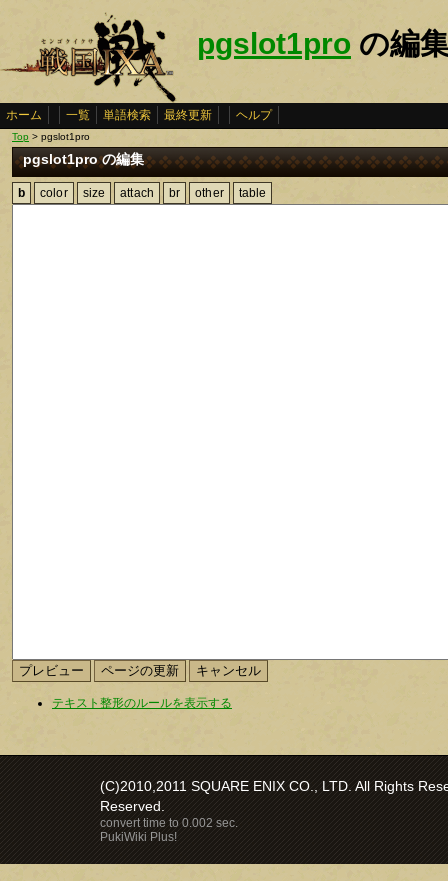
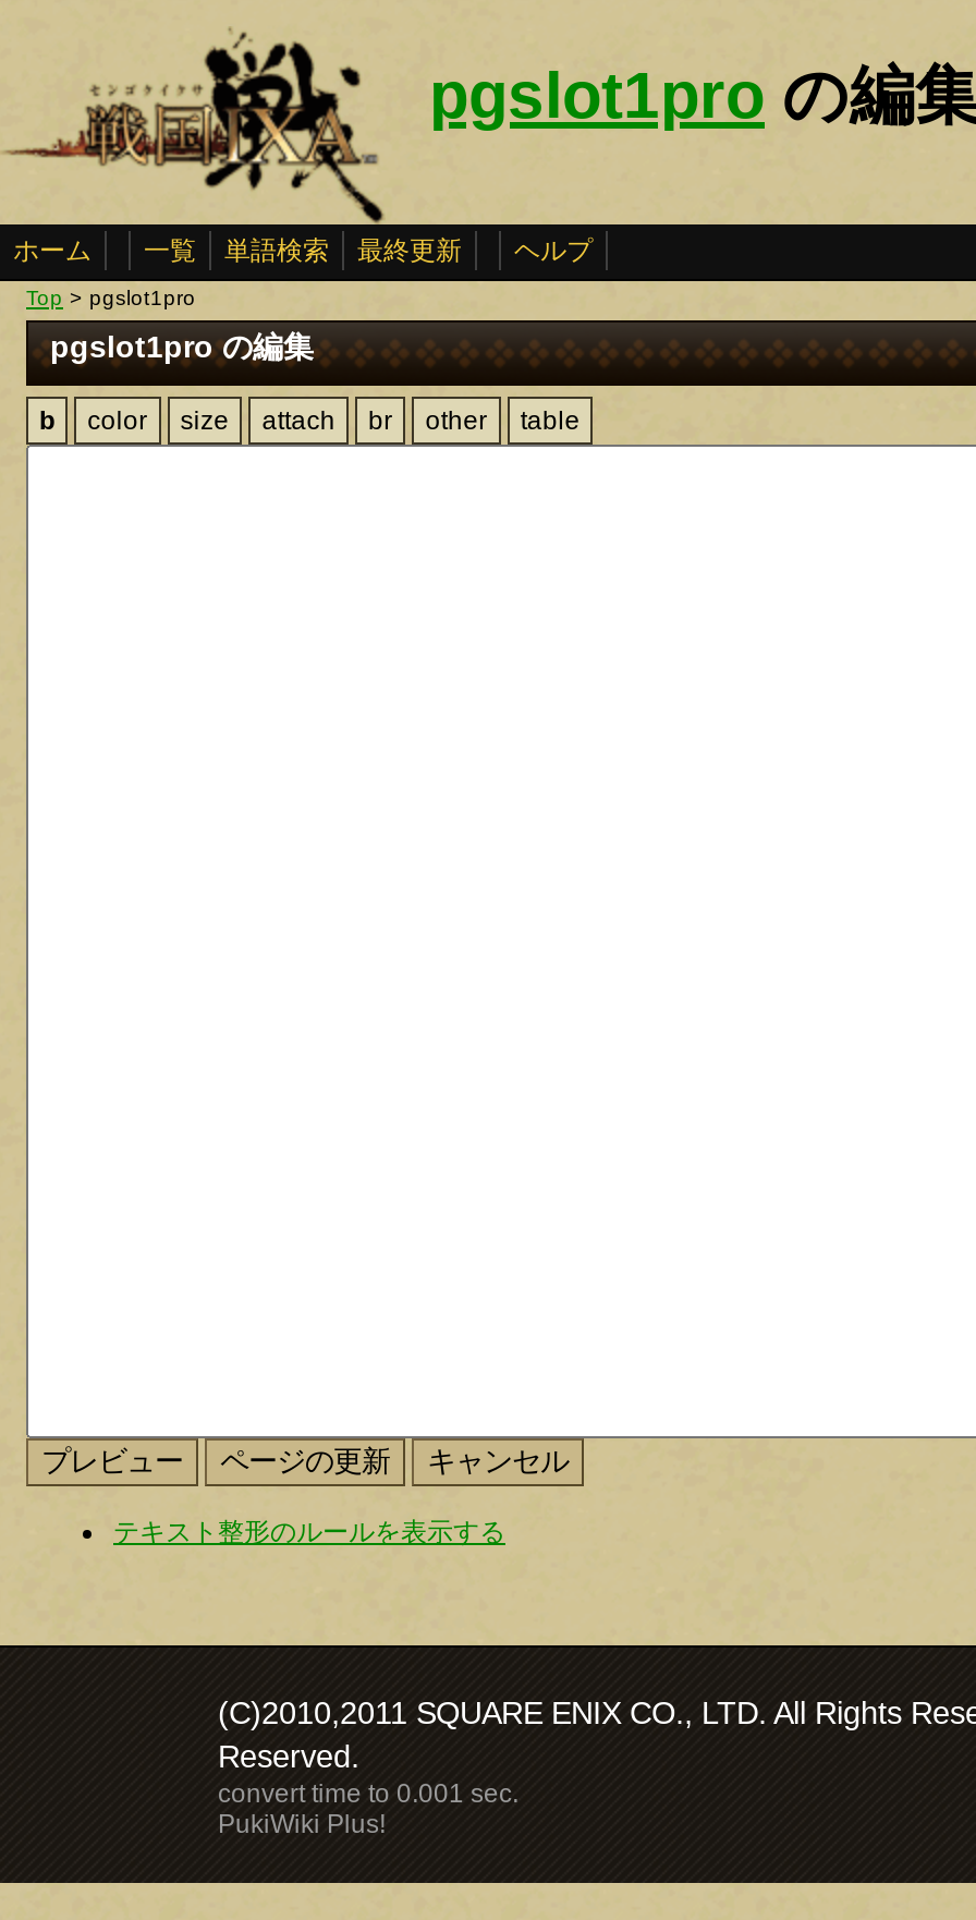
[100,816,238,830] convert time to 0.002 sec. -> [218,1778,518,1809] convert time to 0.001 sec.

